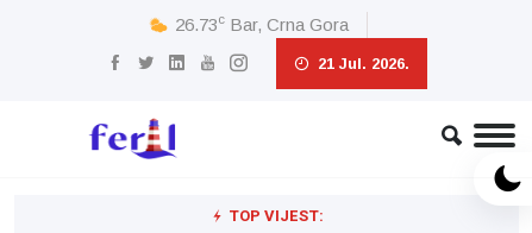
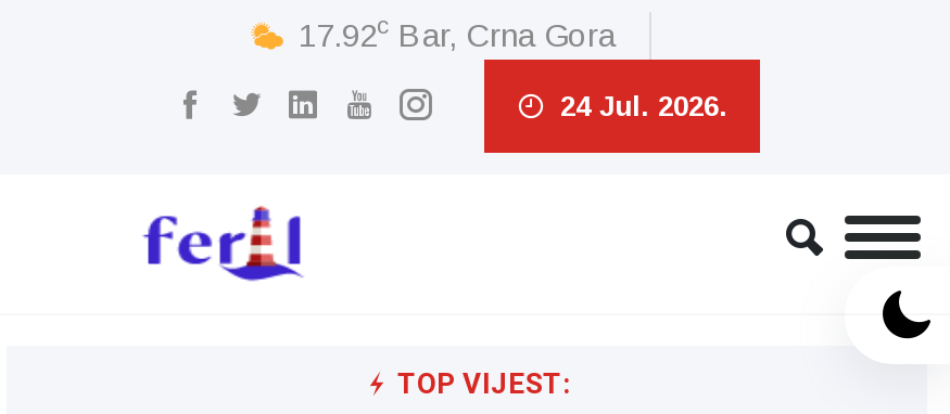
[174,12,348,34] 26.73c Bar, Crna Gora -> [299,13,616,53] 17.92c Bar, Crna Gora
[313,55,409,73] 21 Jul. 2026. -> [552,90,727,122] 24 Jul. 2026.

